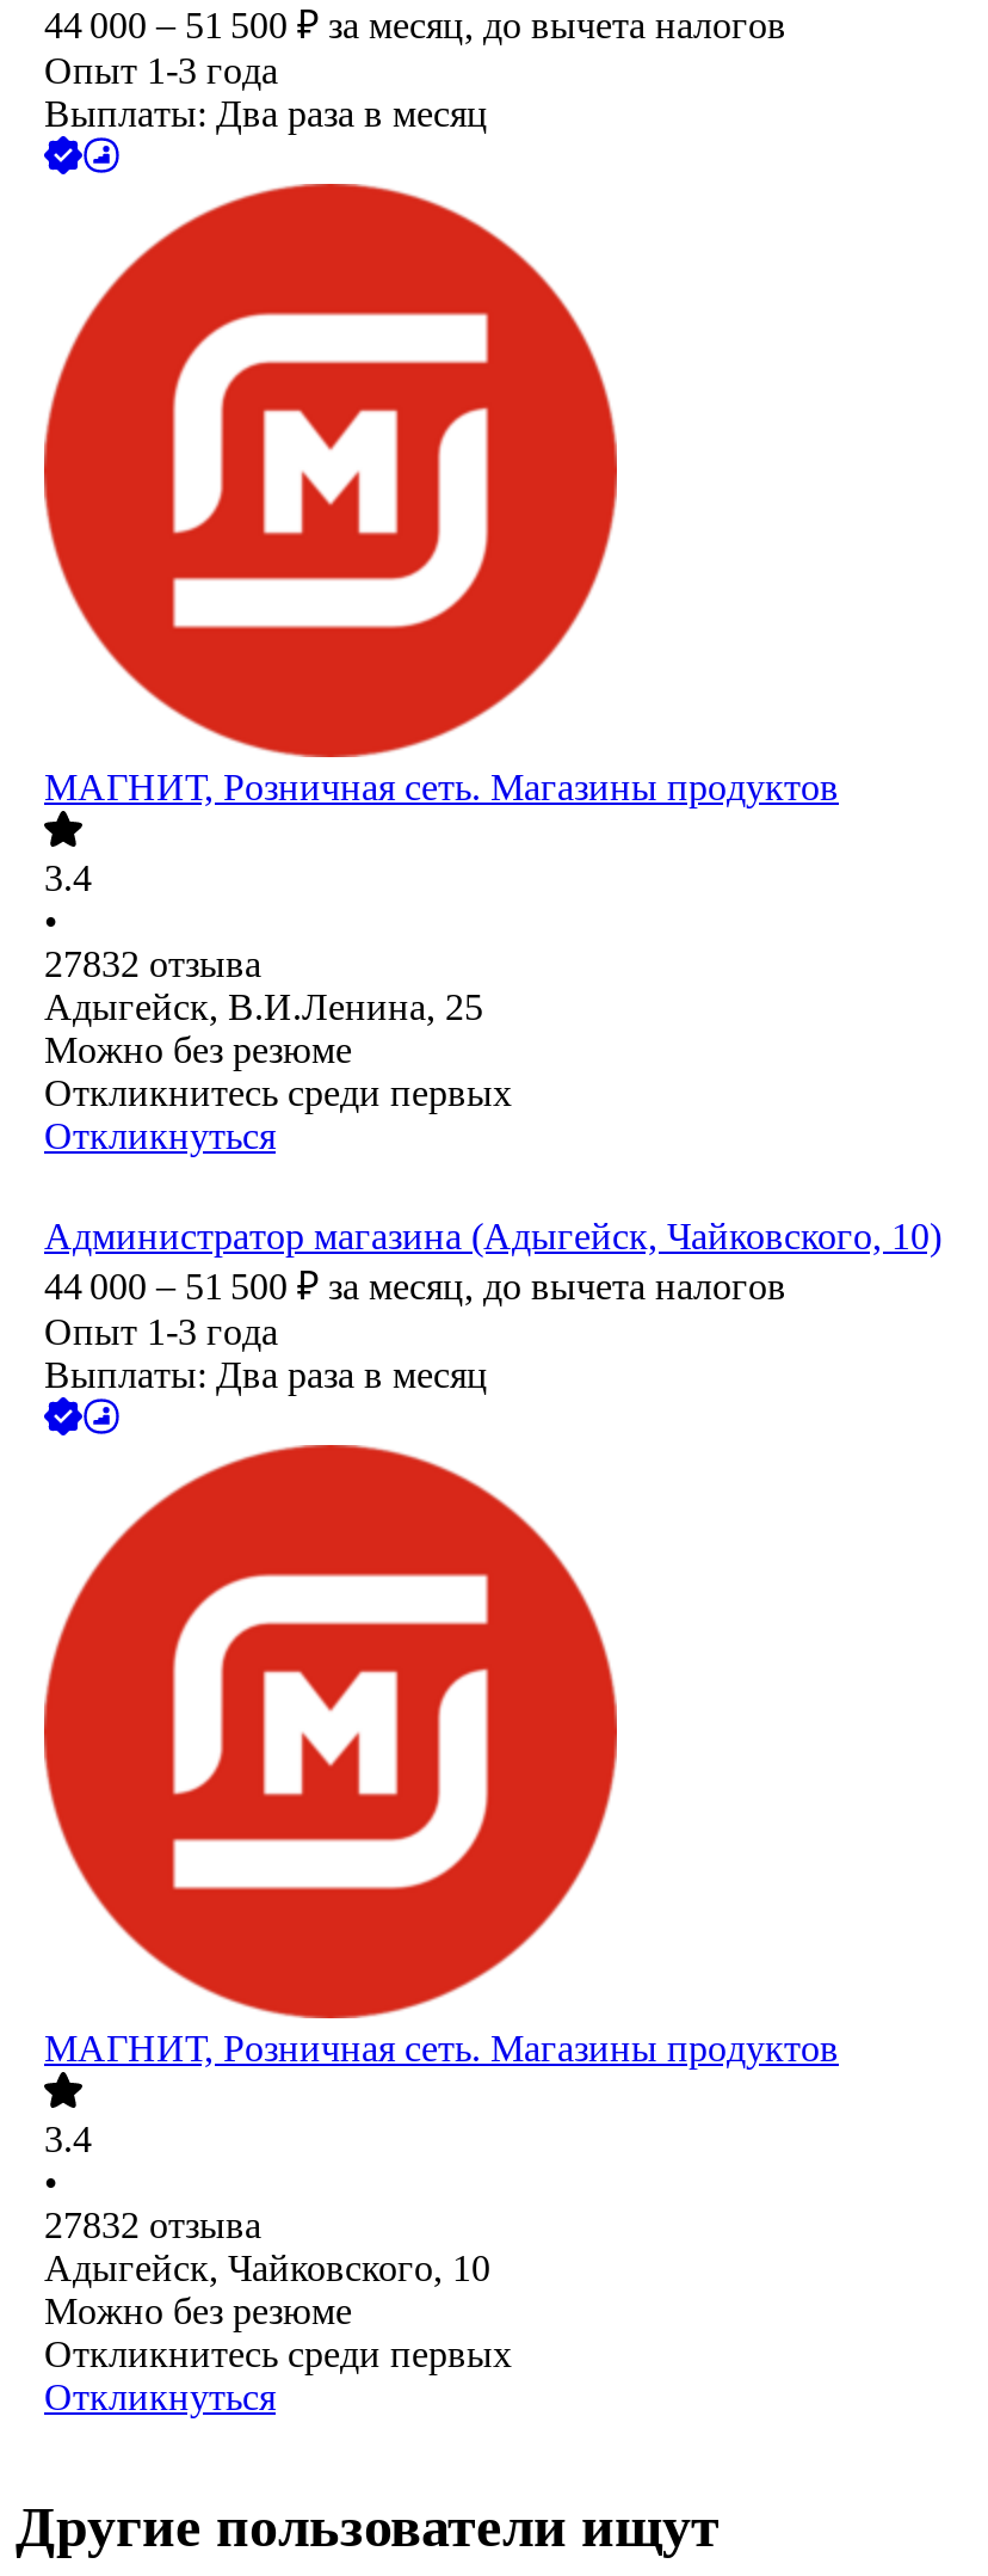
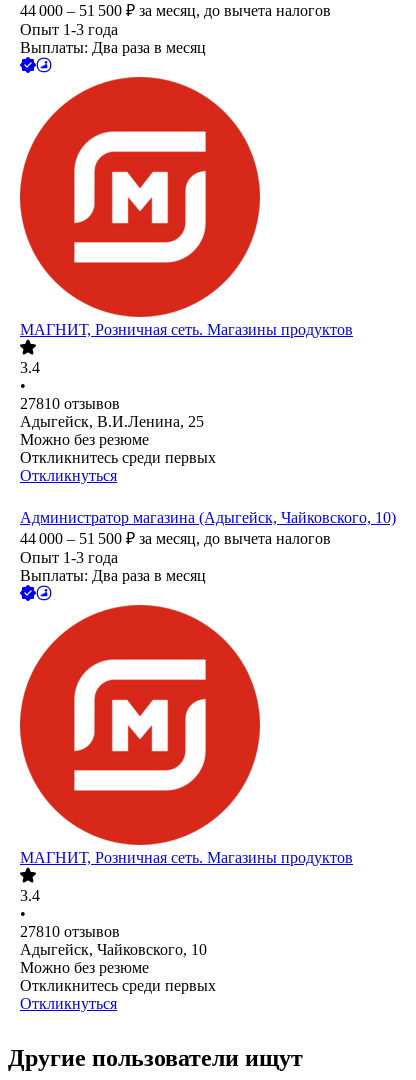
[44,944,261,985] 27832 отзыва -> [20,395,120,412] 27810 отзывов
[44,2205,261,2246] 27832 отзыва -> [20,923,120,940] 27810 отзывов

